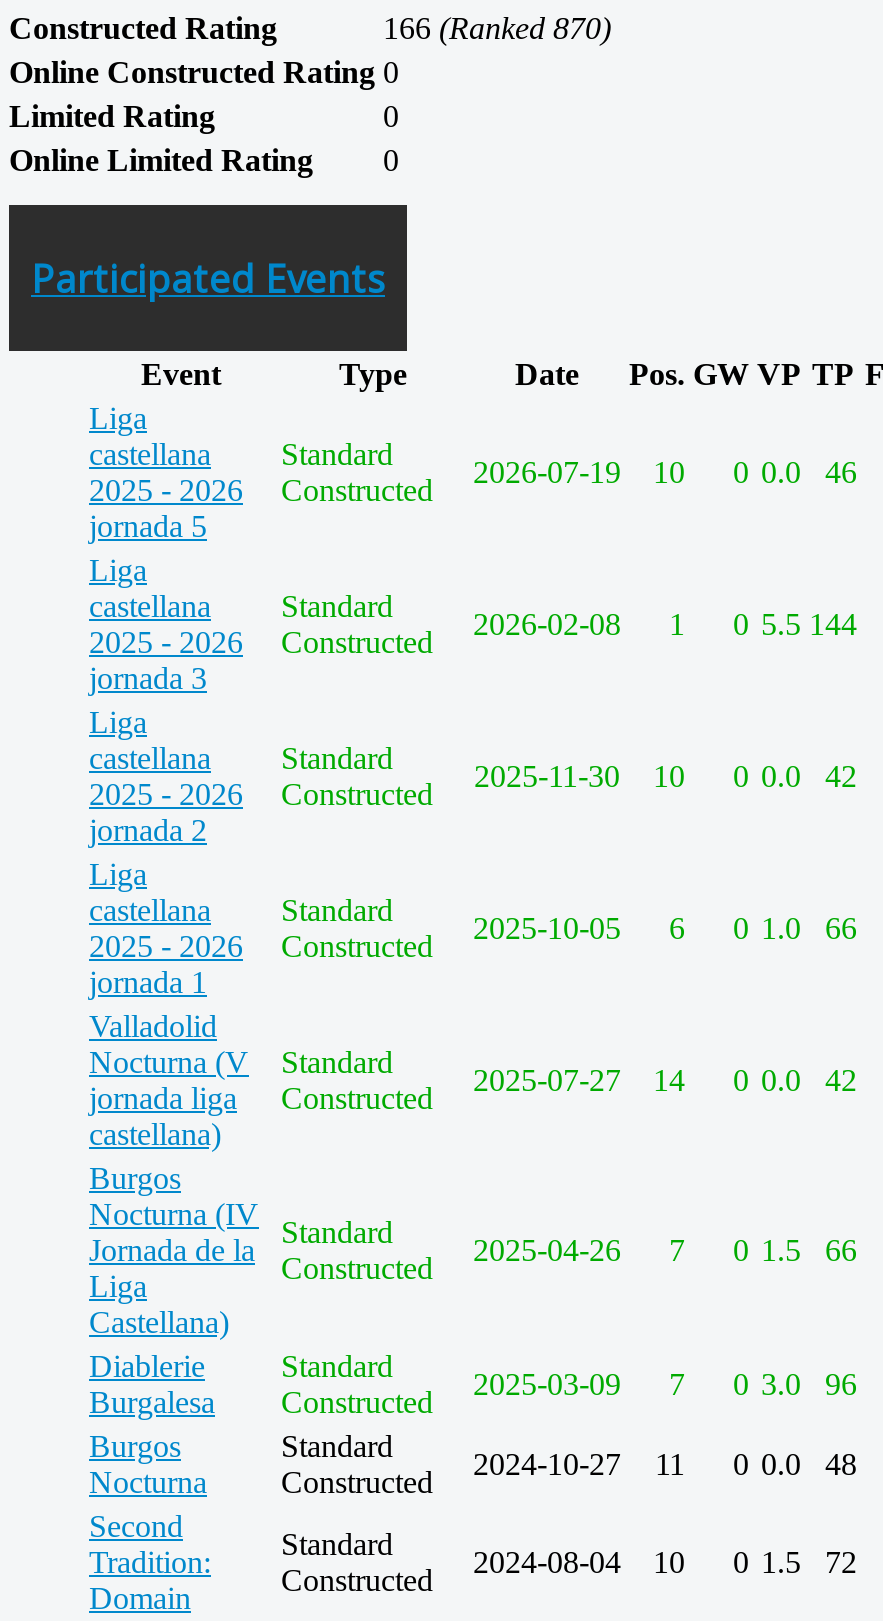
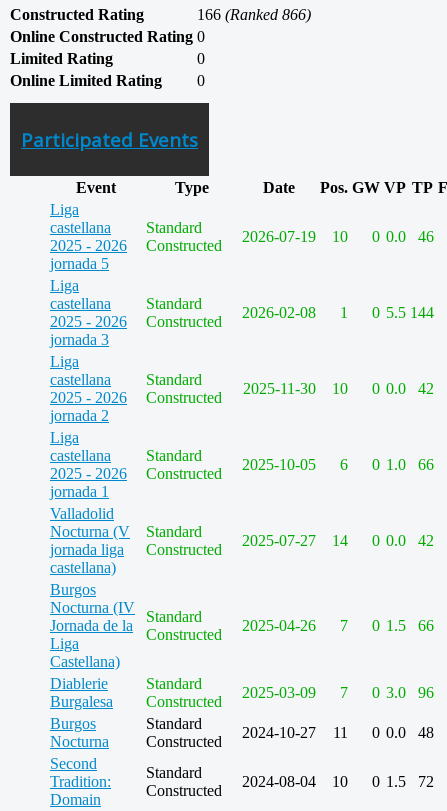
[383,11,611,45] 166 (Ranked 870) -> [197,6,311,23] 166 (Ranked 866)

